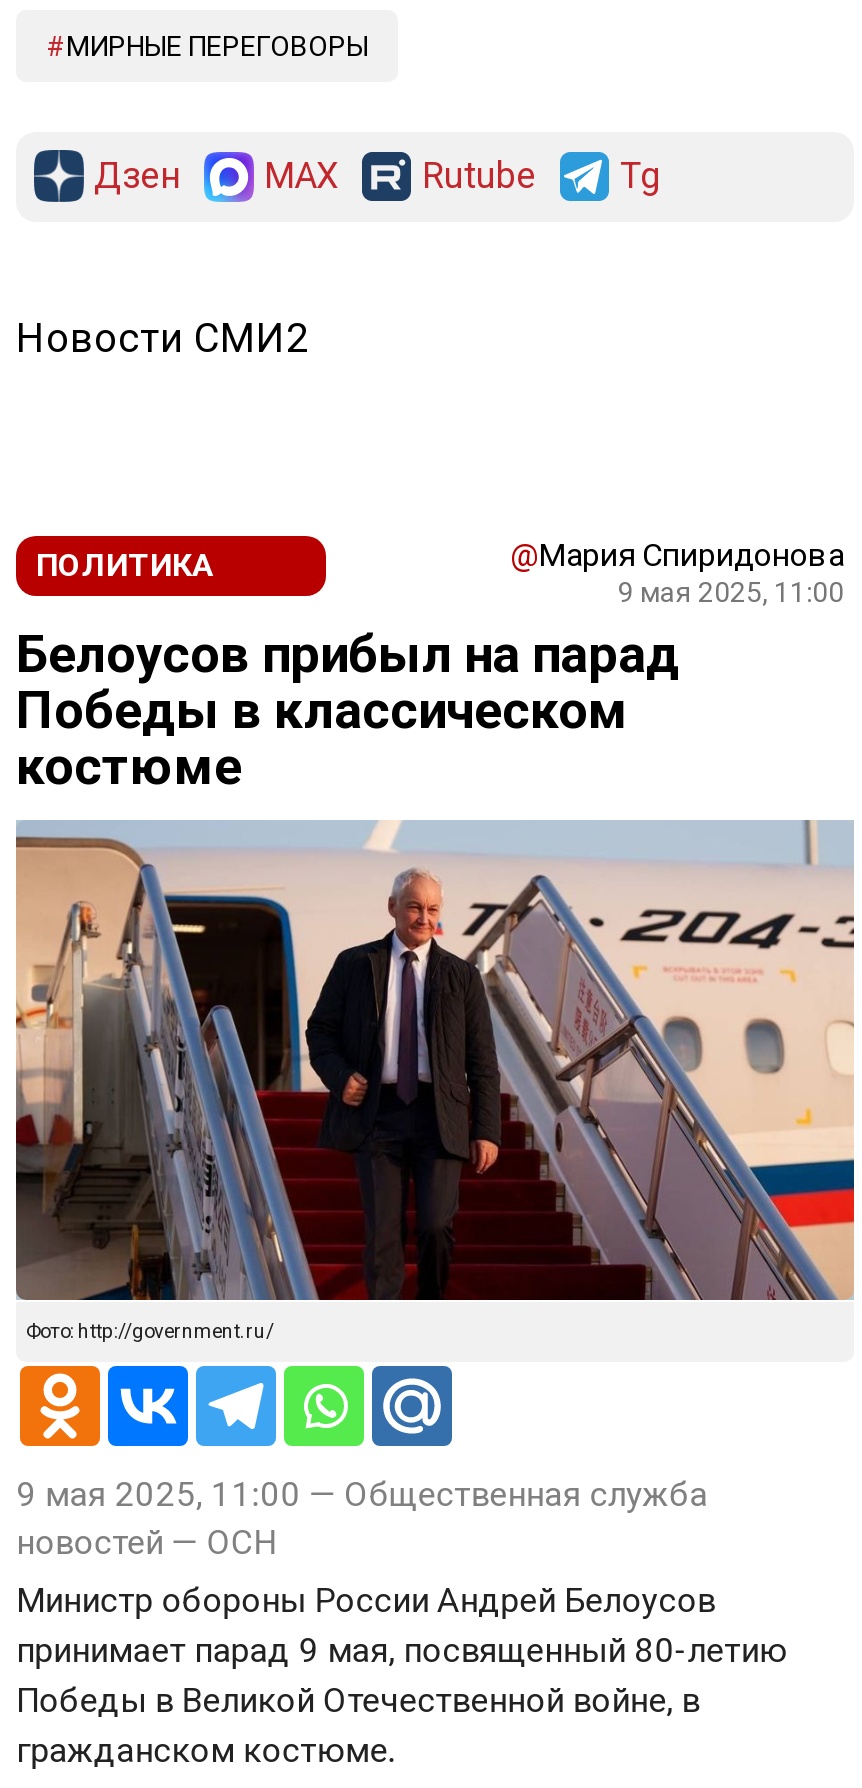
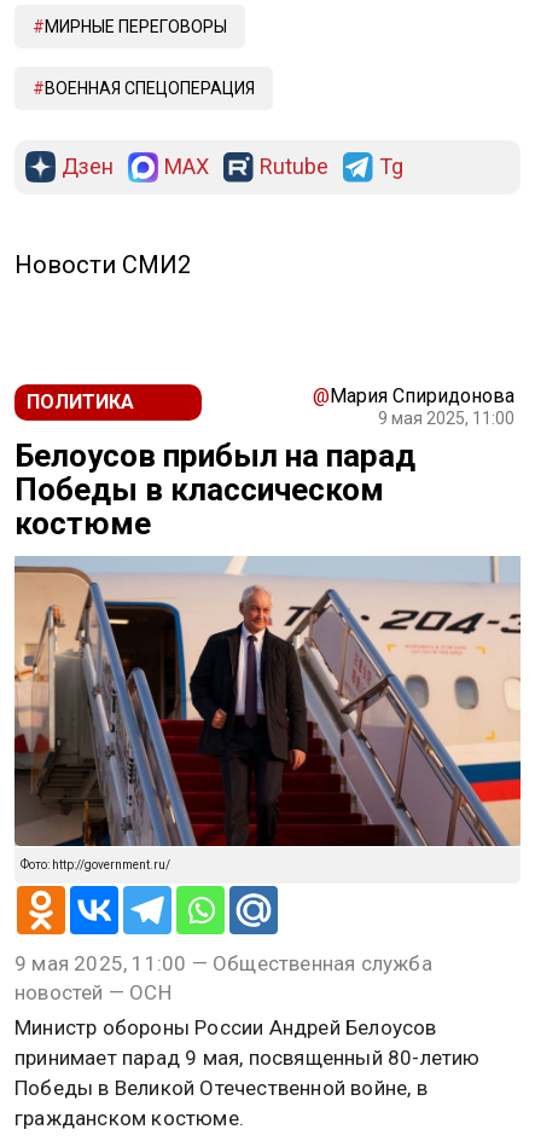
none -> [45,79,255,98] ВОЕННАЯ СПЕЦОПЕРАЦИЯ

